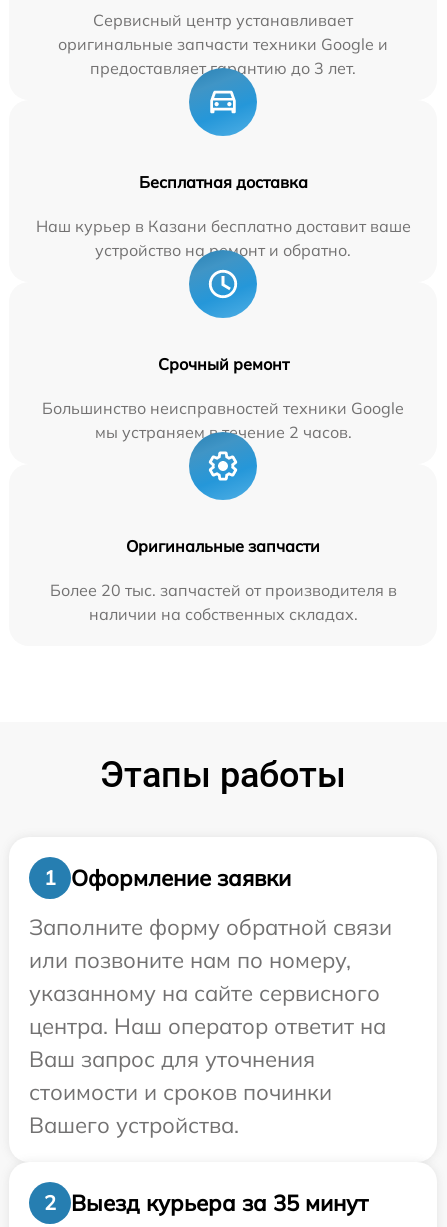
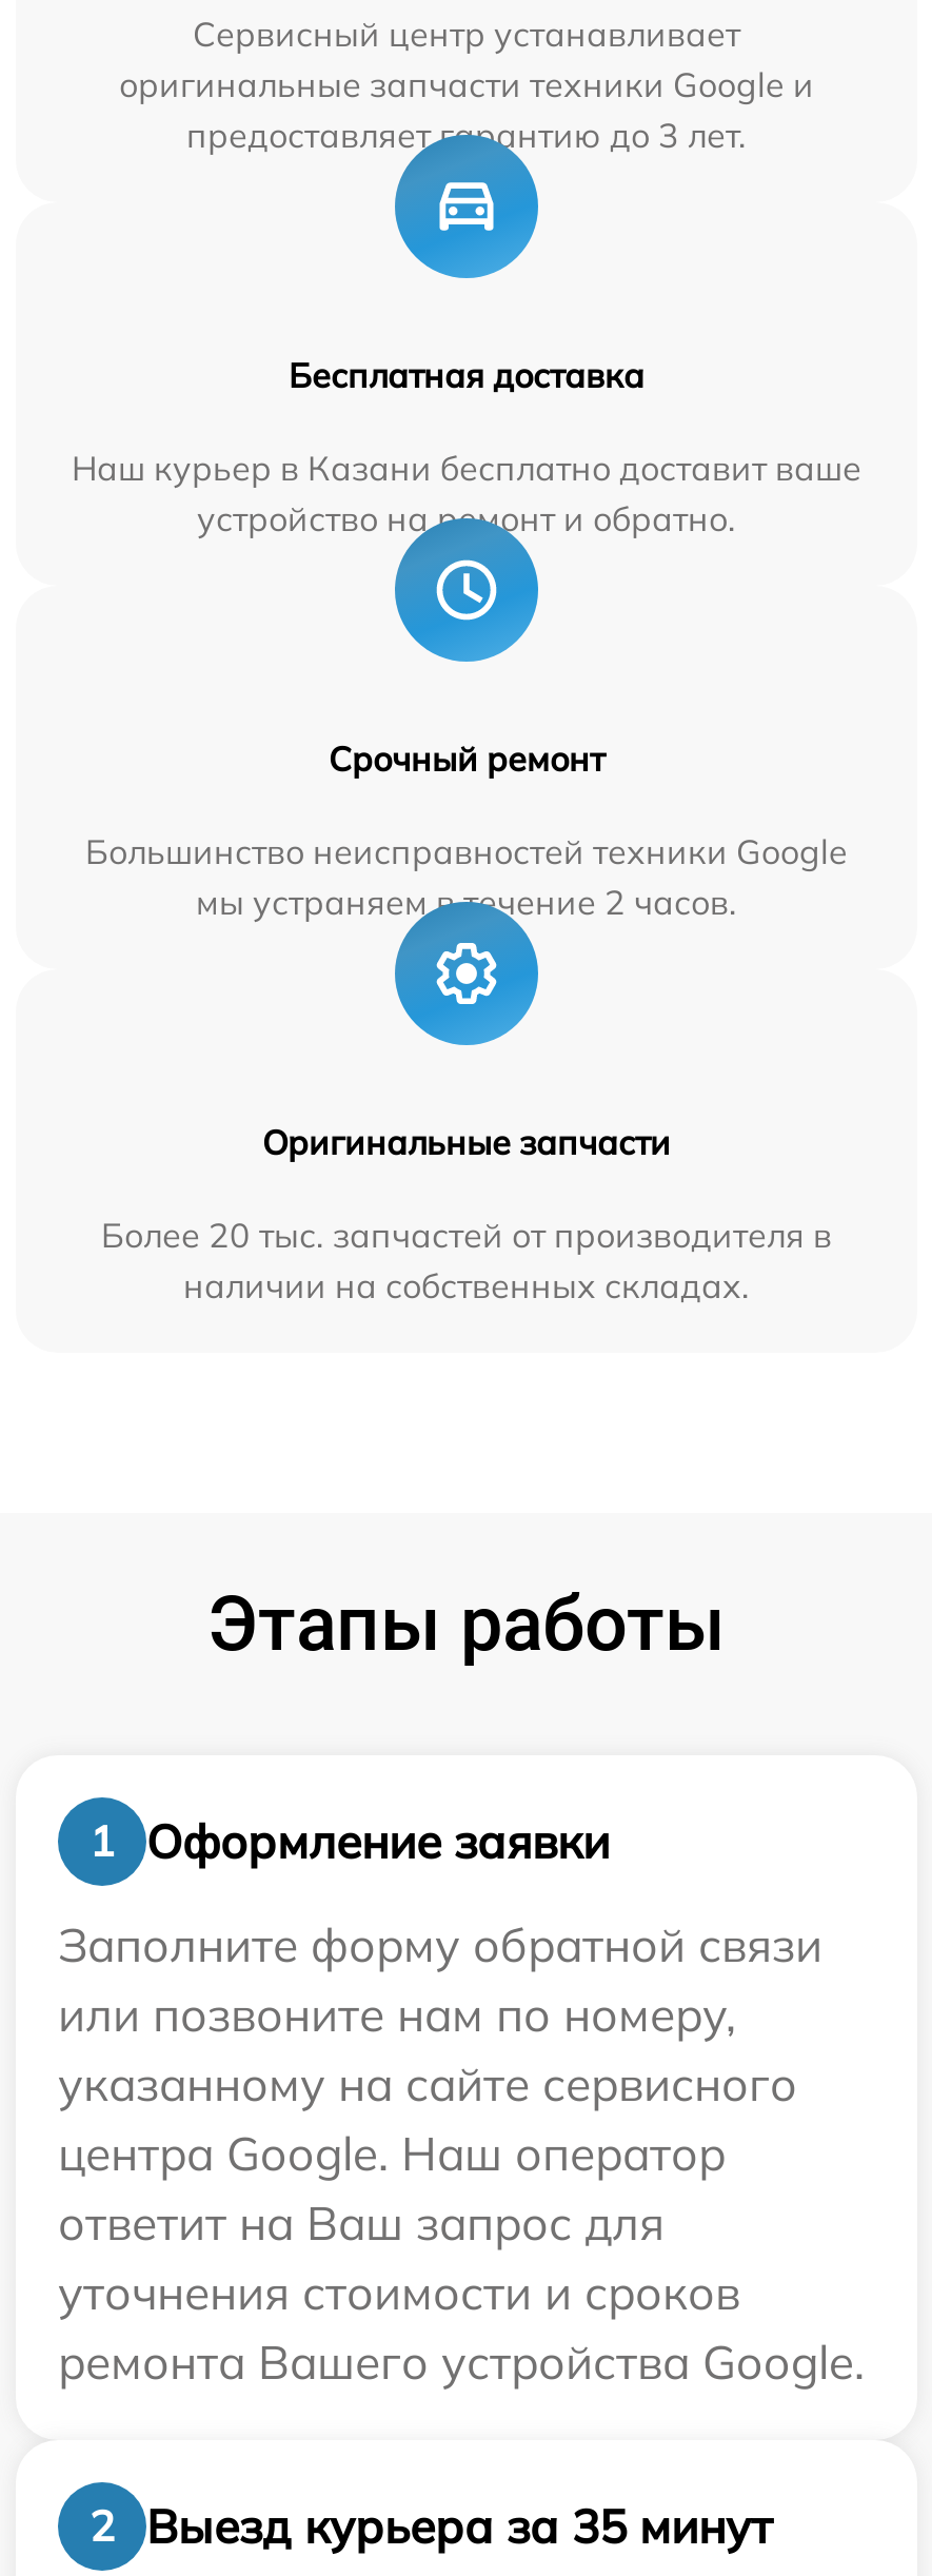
[29,1012,386,1139] центра. Наш оператор ответит на | Ваш запрос для уточнения | стоимости и сроков починки | Вашего устройства. -> [58,2124,865,2392] центра Google. Наш оператор | ответит на Ваш запрос для | уточнения стоимости и сроков | ремонта Вашего устройства Google.

